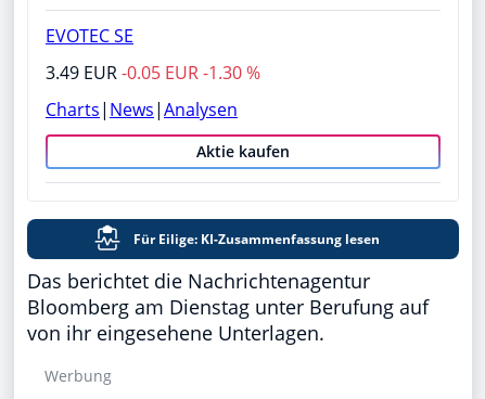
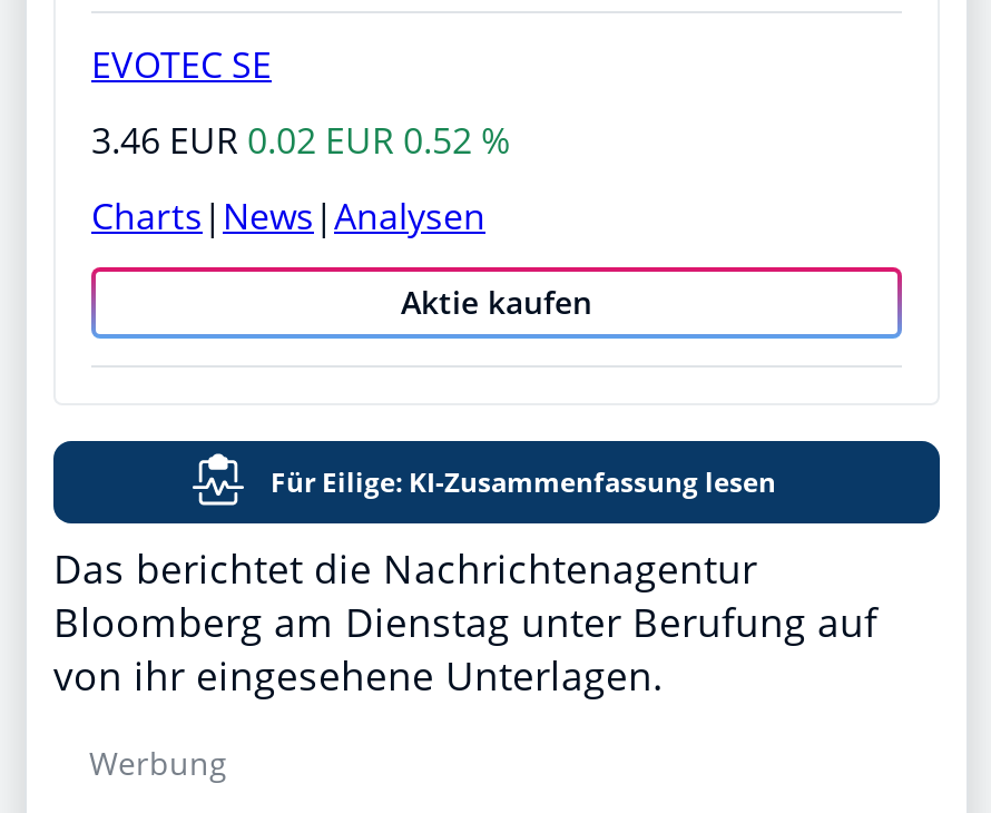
[46,60,260,84] 3.49 EUR -0.05 EUR -1.30 % -> [91,115,510,164] 3.46 EUR 0.02 EUR 0.52 %

